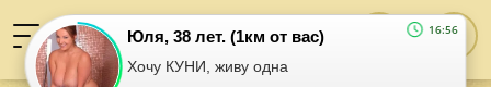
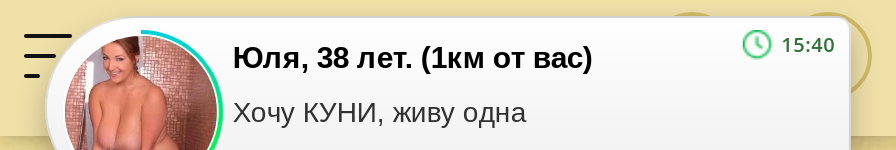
[428,22,458,37] 16:56 -> [781,30,835,58] 15:40

